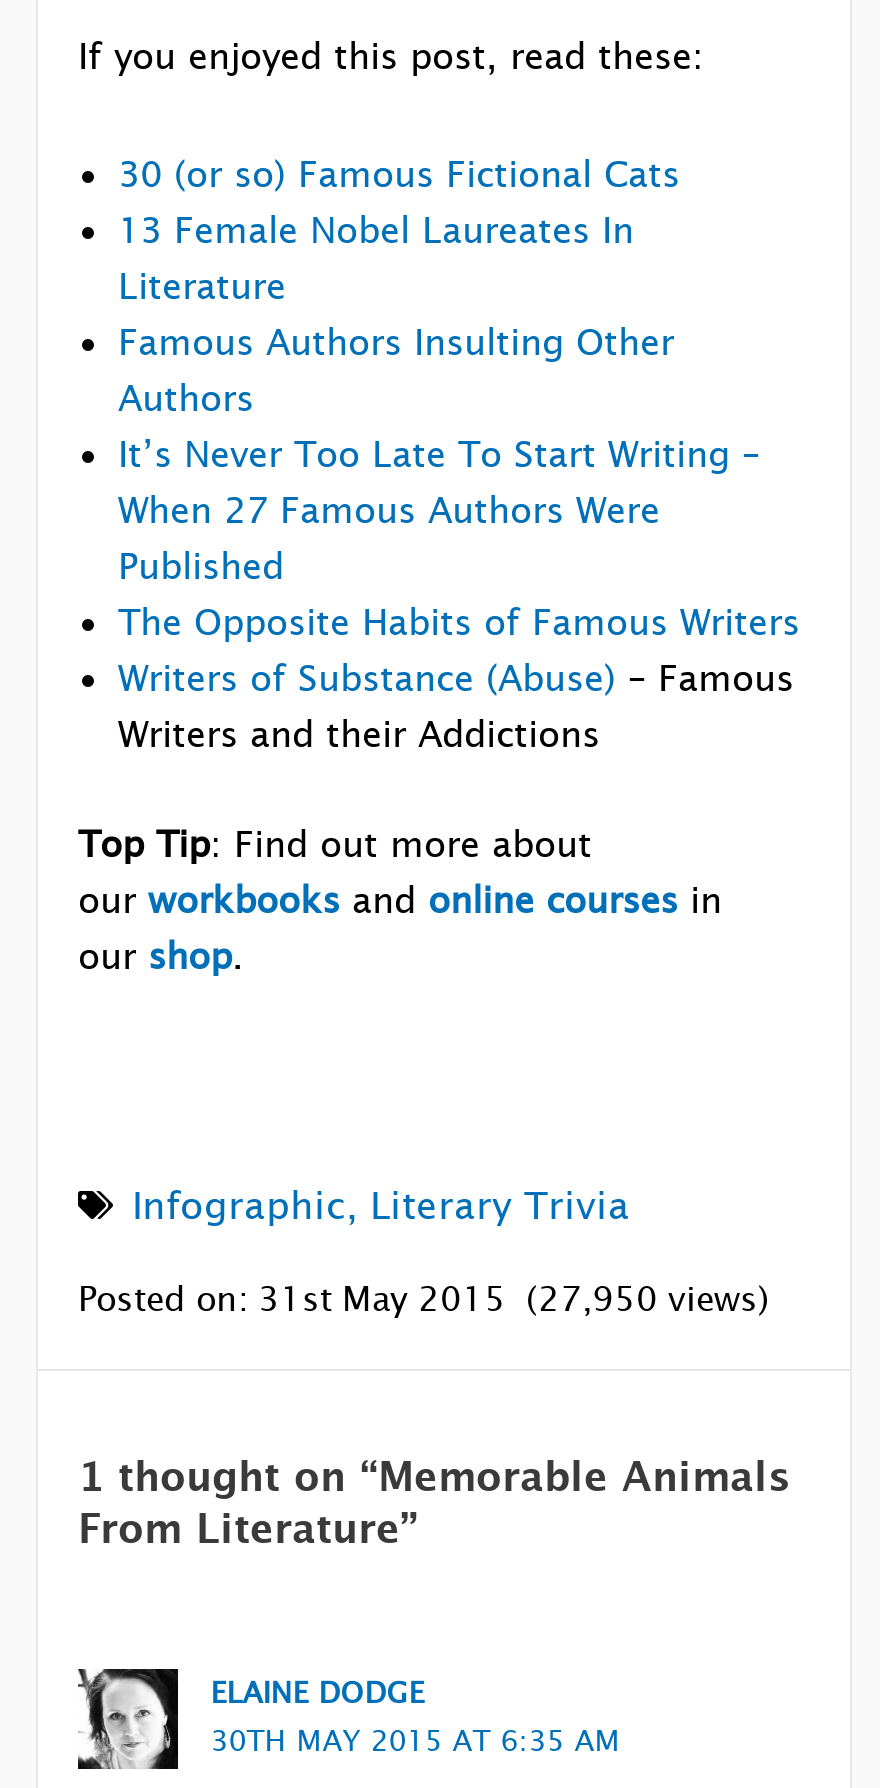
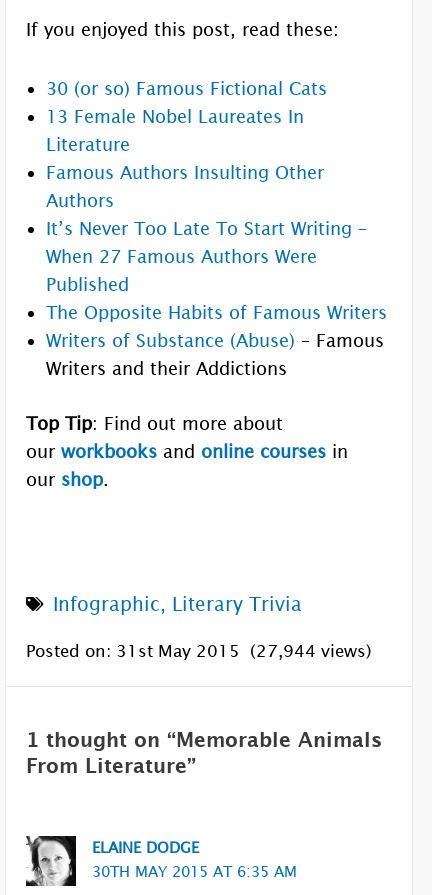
[78,1281,770,1319] Posted on: 31st May 2015 (27,950 views) -> [26,642,372,661] Posted on: 31st May 2015 (27,944 views)

